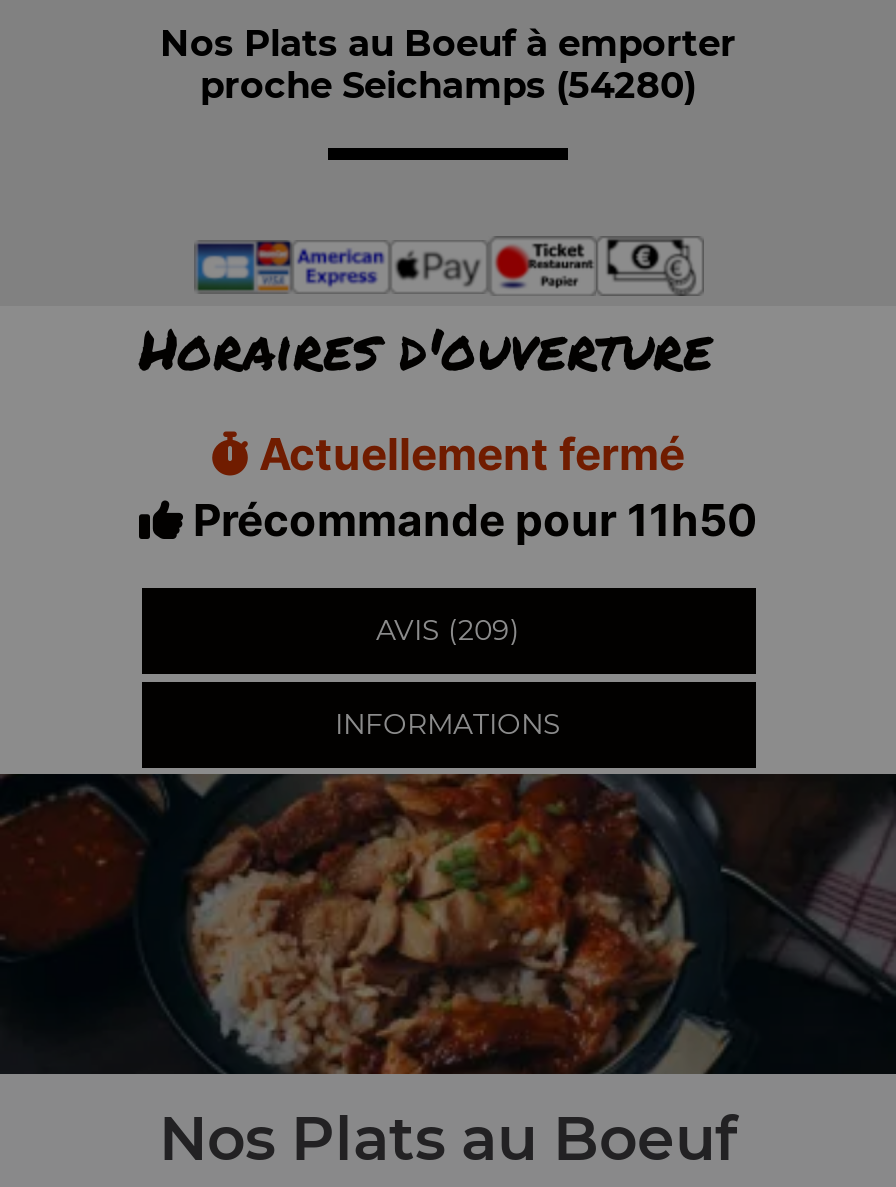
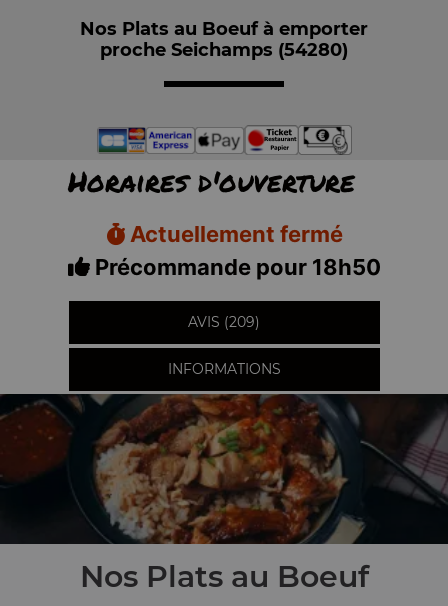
[183,494,757,546] Précommande pour 11h50 -> [89,254,380,280] Précommande pour 18h50

